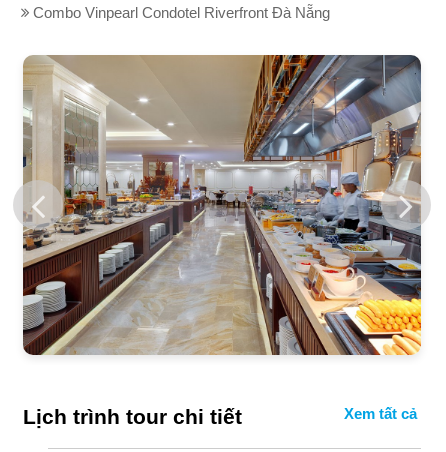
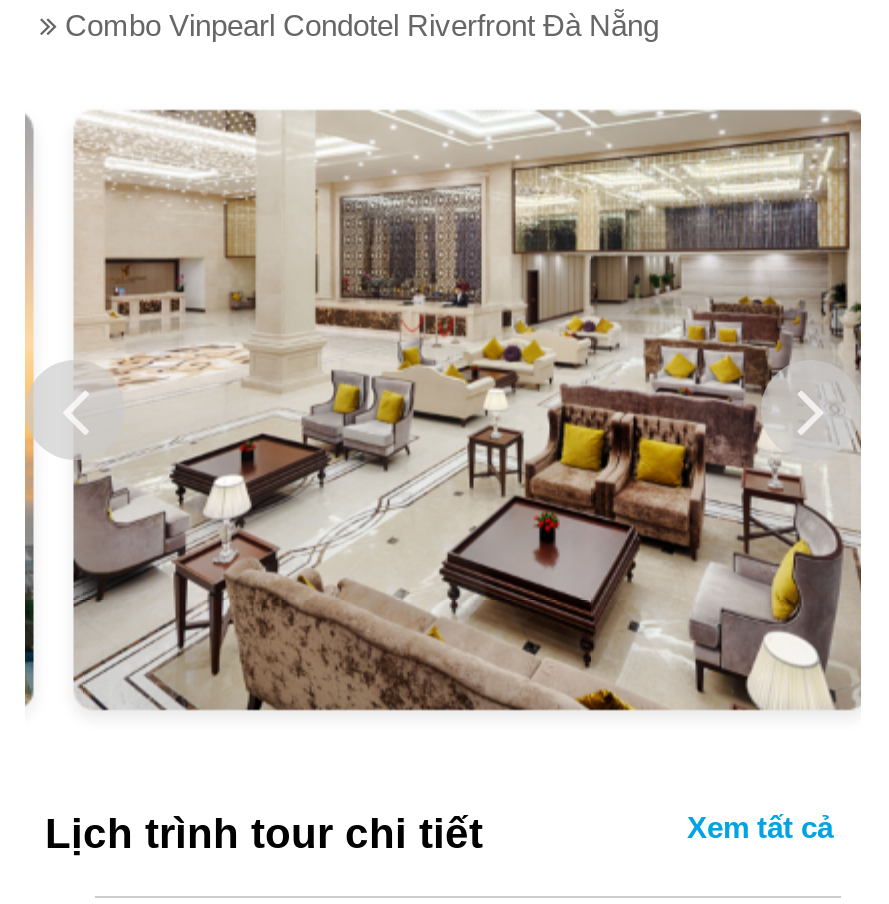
[13,54,431,356] [image] -> [23,108,863,712] [image]

